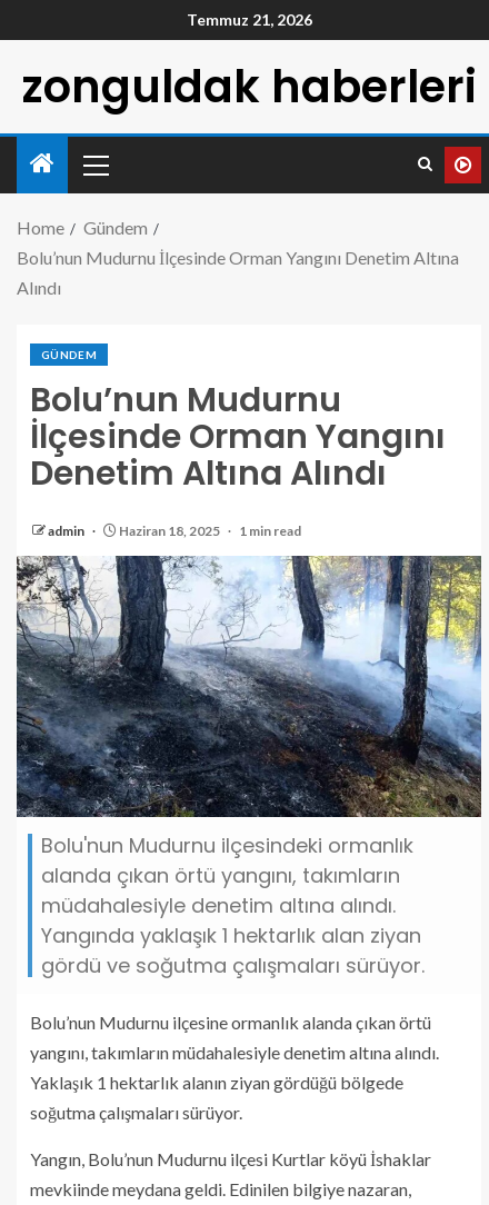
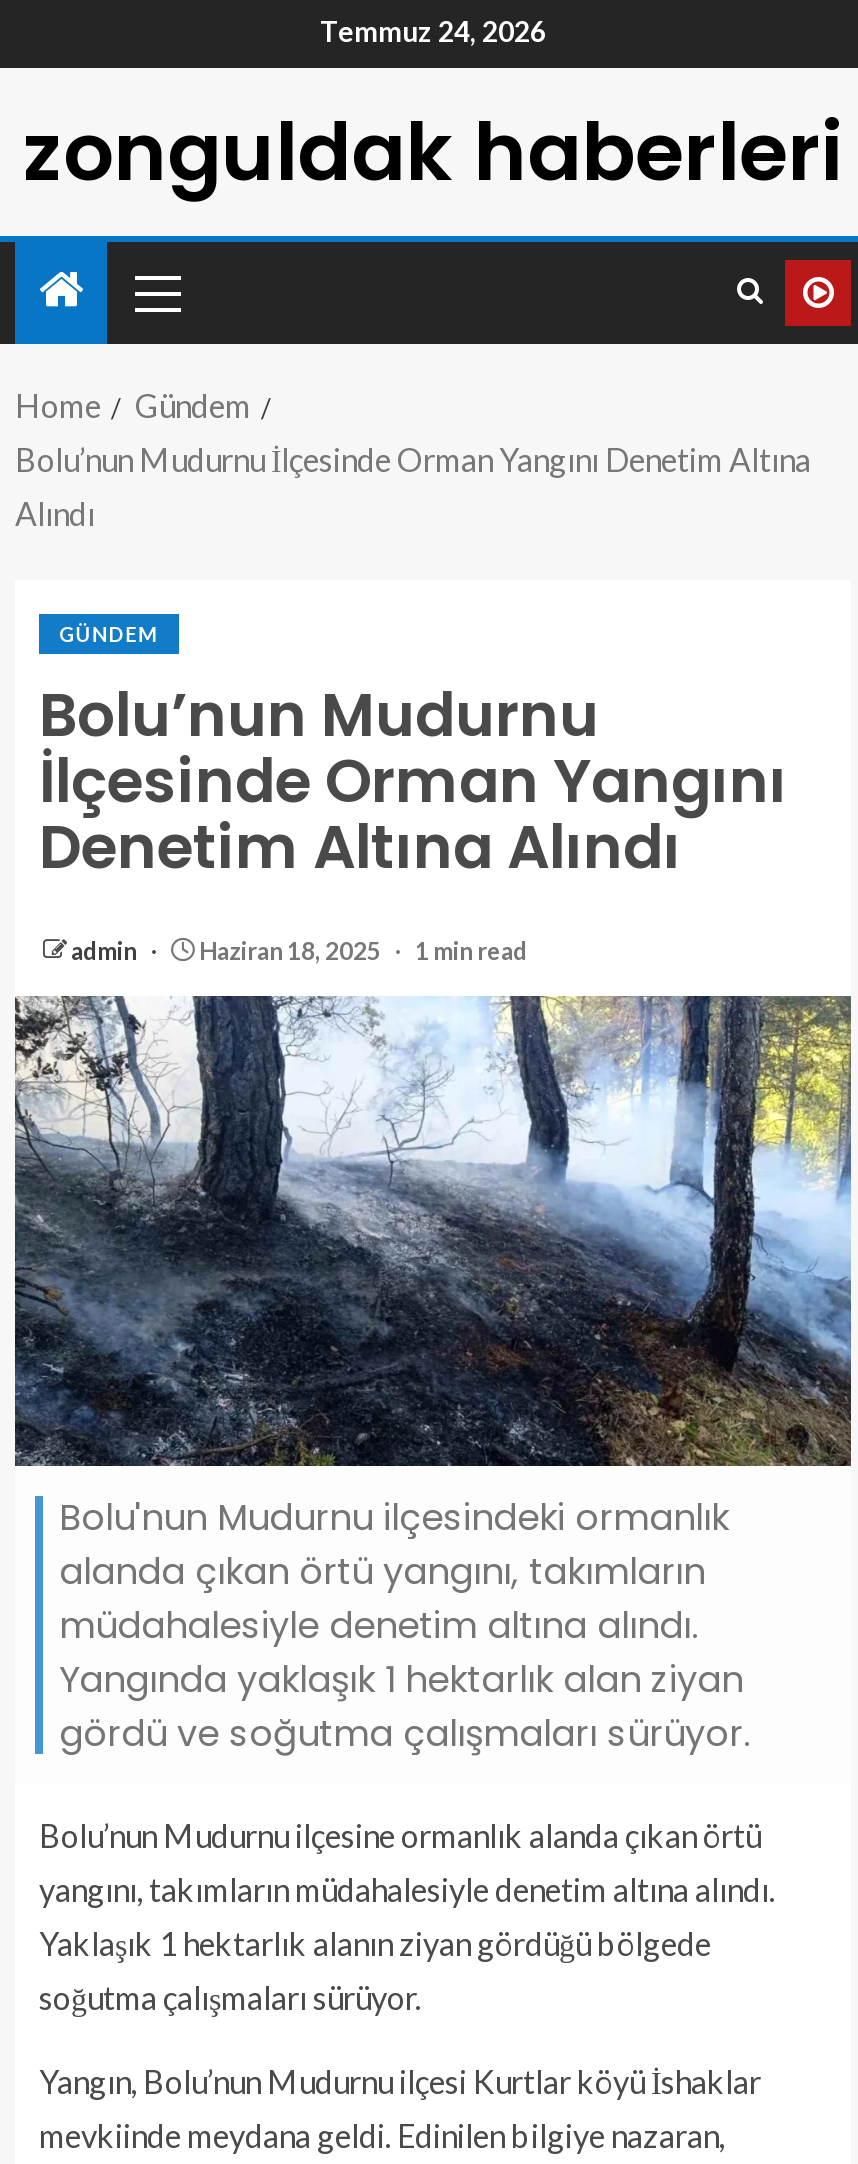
[186,10,312,29] Temmuz 21, 2026 -> [320,14,546,48] Temmuz 24, 2026

